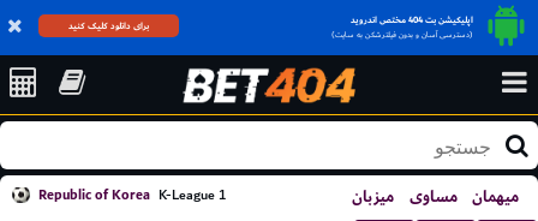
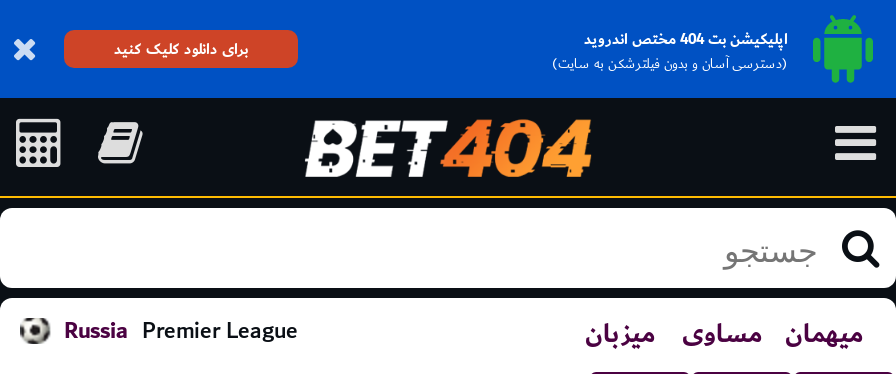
[38,183,226,208] Republic of Korea K-League 1 -> [64,310,298,352] Russia Premier League

